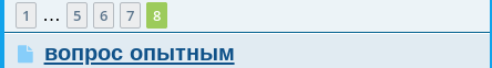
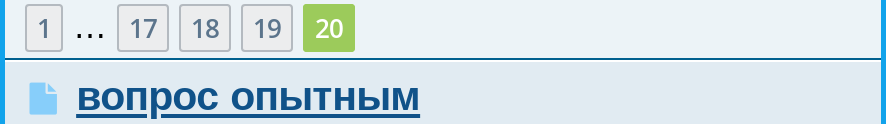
[73,6,81,26] 5 -> [129,11,157,47] 17
[100,6,107,26] 6 -> [191,11,219,47] 18
[126,6,134,26] 7 -> [253,11,281,47] 19
[153,6,161,26] 8 -> [315,11,343,47] 20

